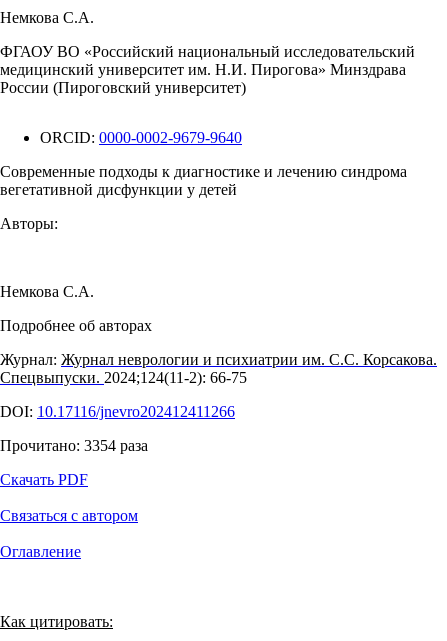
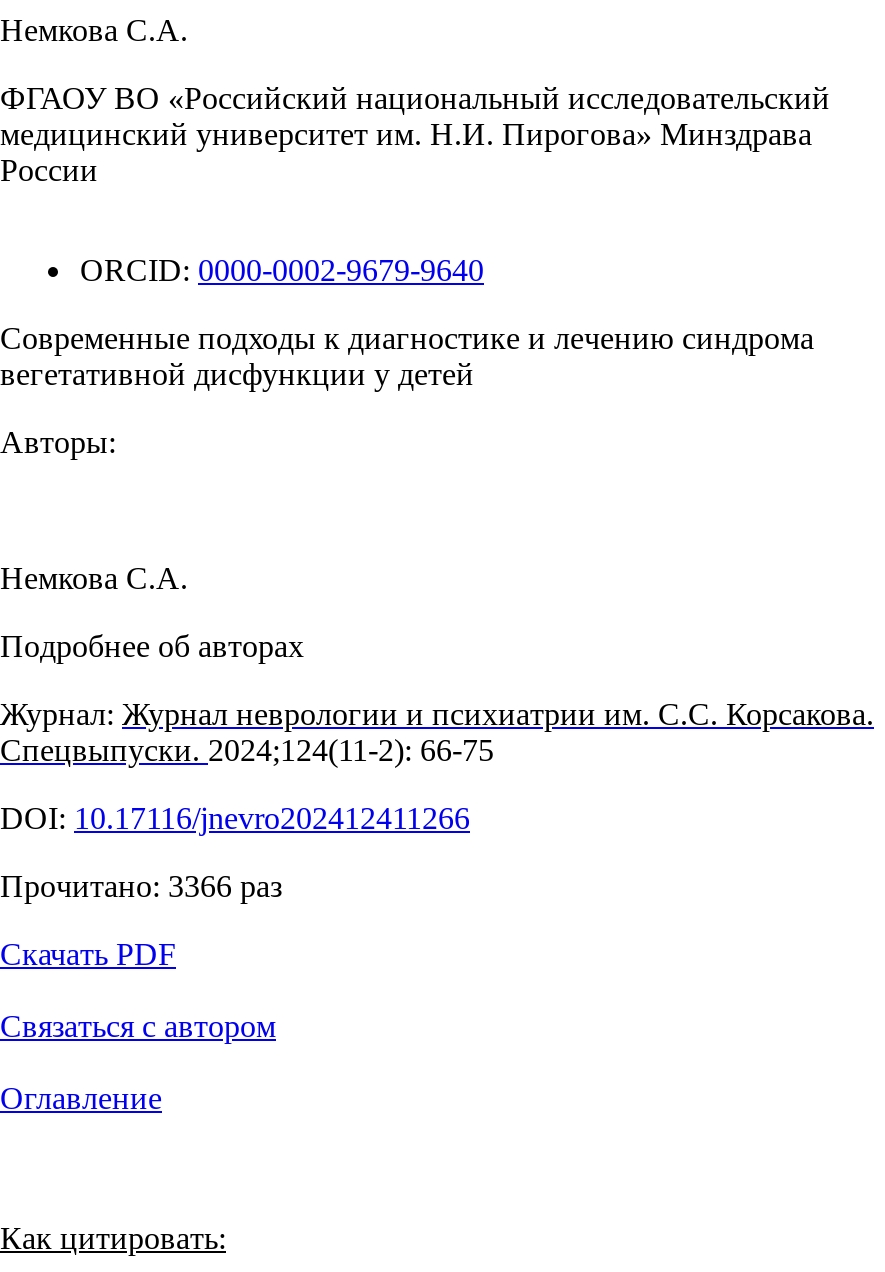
[0,79,246,96] России (Пироговский университет) -> [0,153,98,187] России
[0,437,148,454] Прочитано: 3354 раза -> [0,869,282,903] Прочитано: 3366 раз

